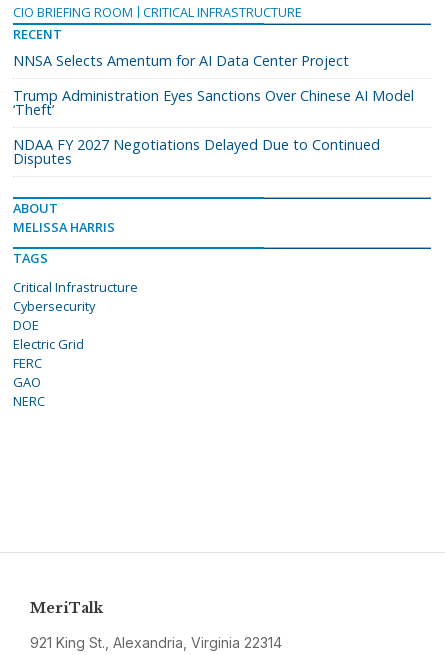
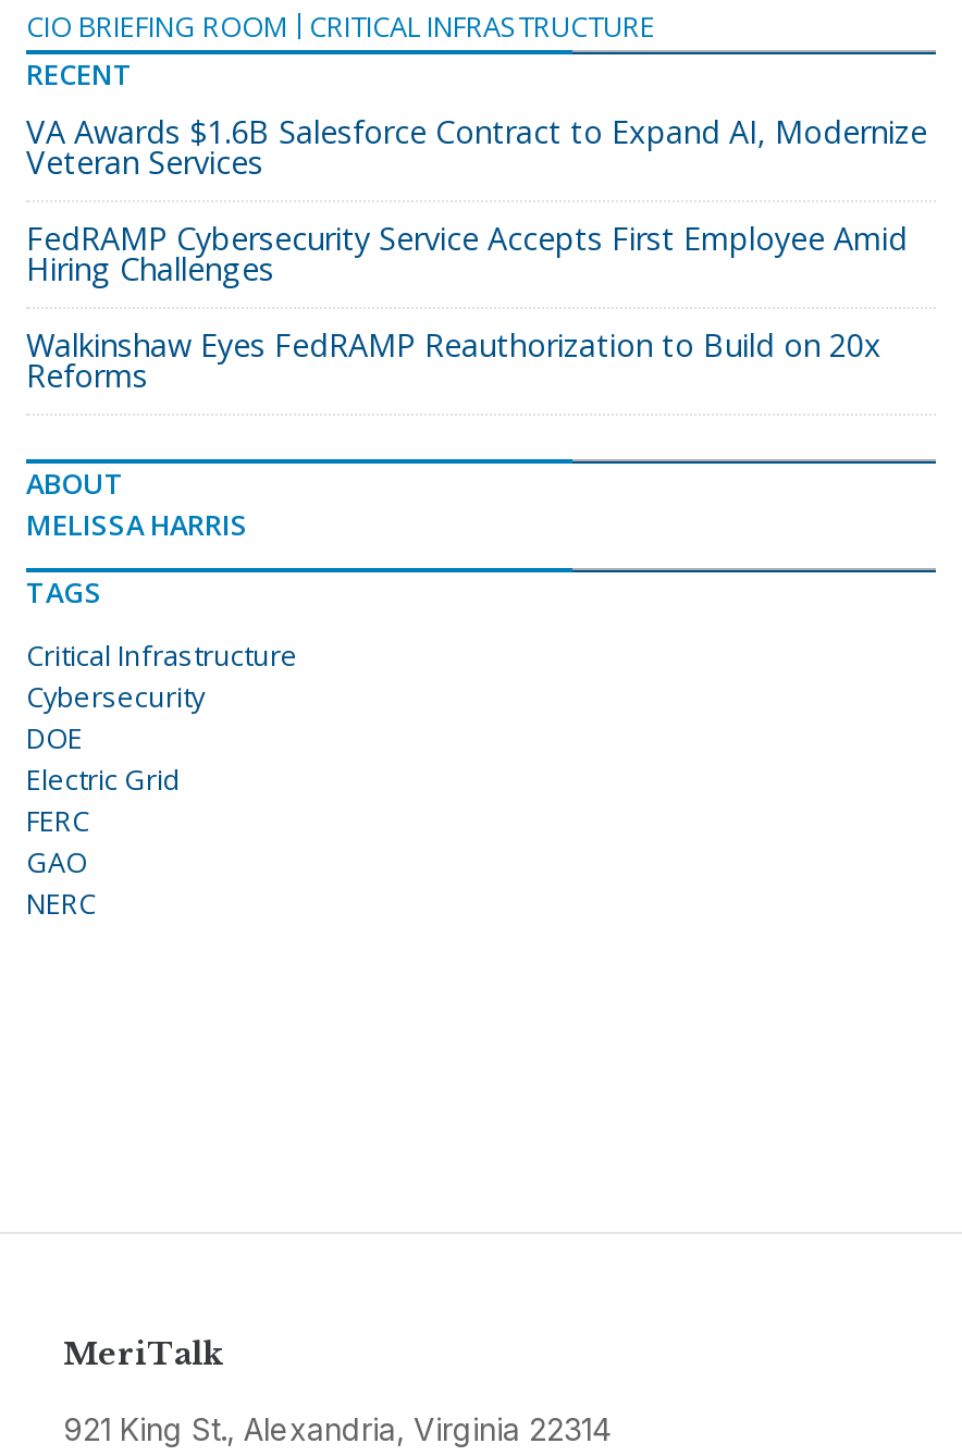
[13,51,349,70] NNSA Selects Amentum for AI Data Center Project -> [26,111,927,183] VA Awards $1.6B Salesforce Contract to Expand AI, Modernize | Veteran Services
[13,86,414,119] Trump Administration Eyes Sanctions Over Chinese AI Model | ‘Theft’ -> [26,218,908,290] FedRAMP Cybersecurity Service Accepts First Employee Amid | Hiring Challenges
[13,135,380,168] NDAA FY 2027 Negotiations Delayed Due to Continued | Disputes -> [26,324,881,396] Walkinshaw Eyes FedRAMP Reauthorization to Build on 20x | Reforms

